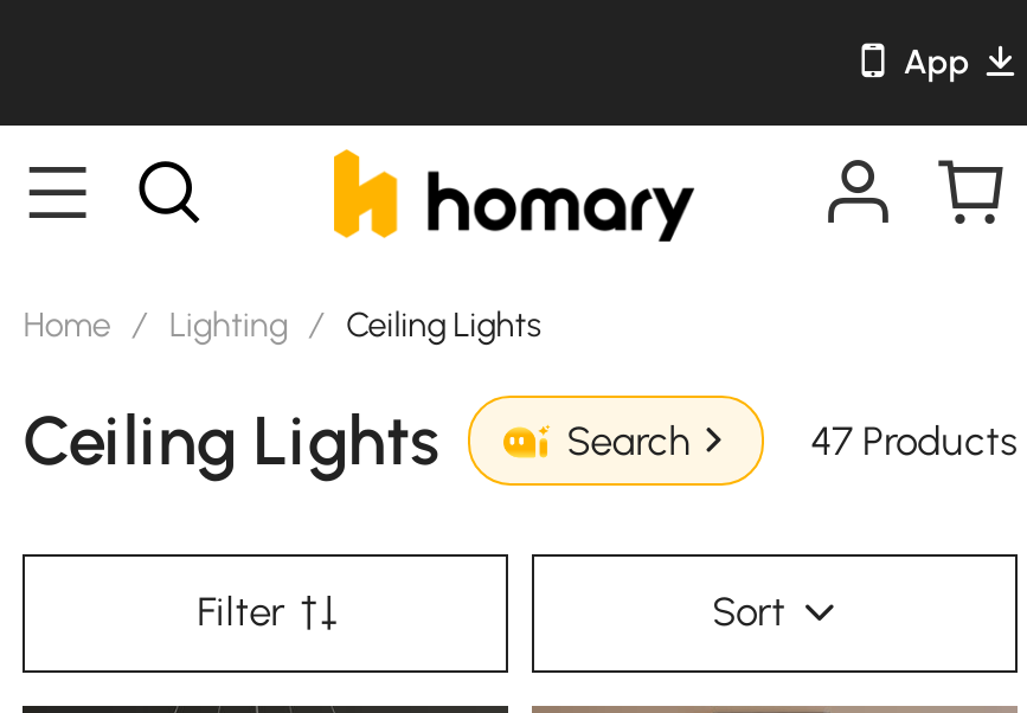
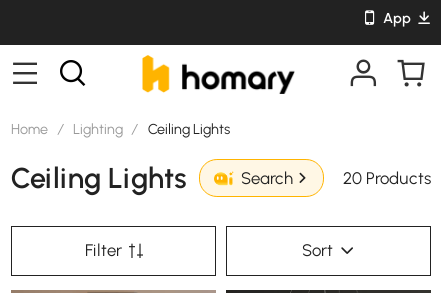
[811,417,1017,464] 47 Products -> [343,168,431,188] 20 Products

